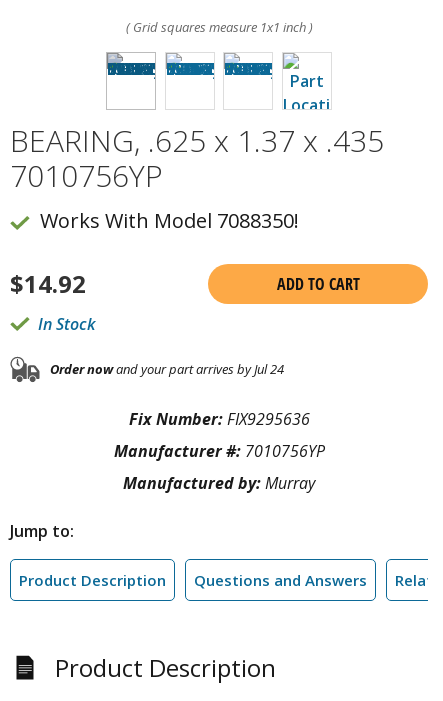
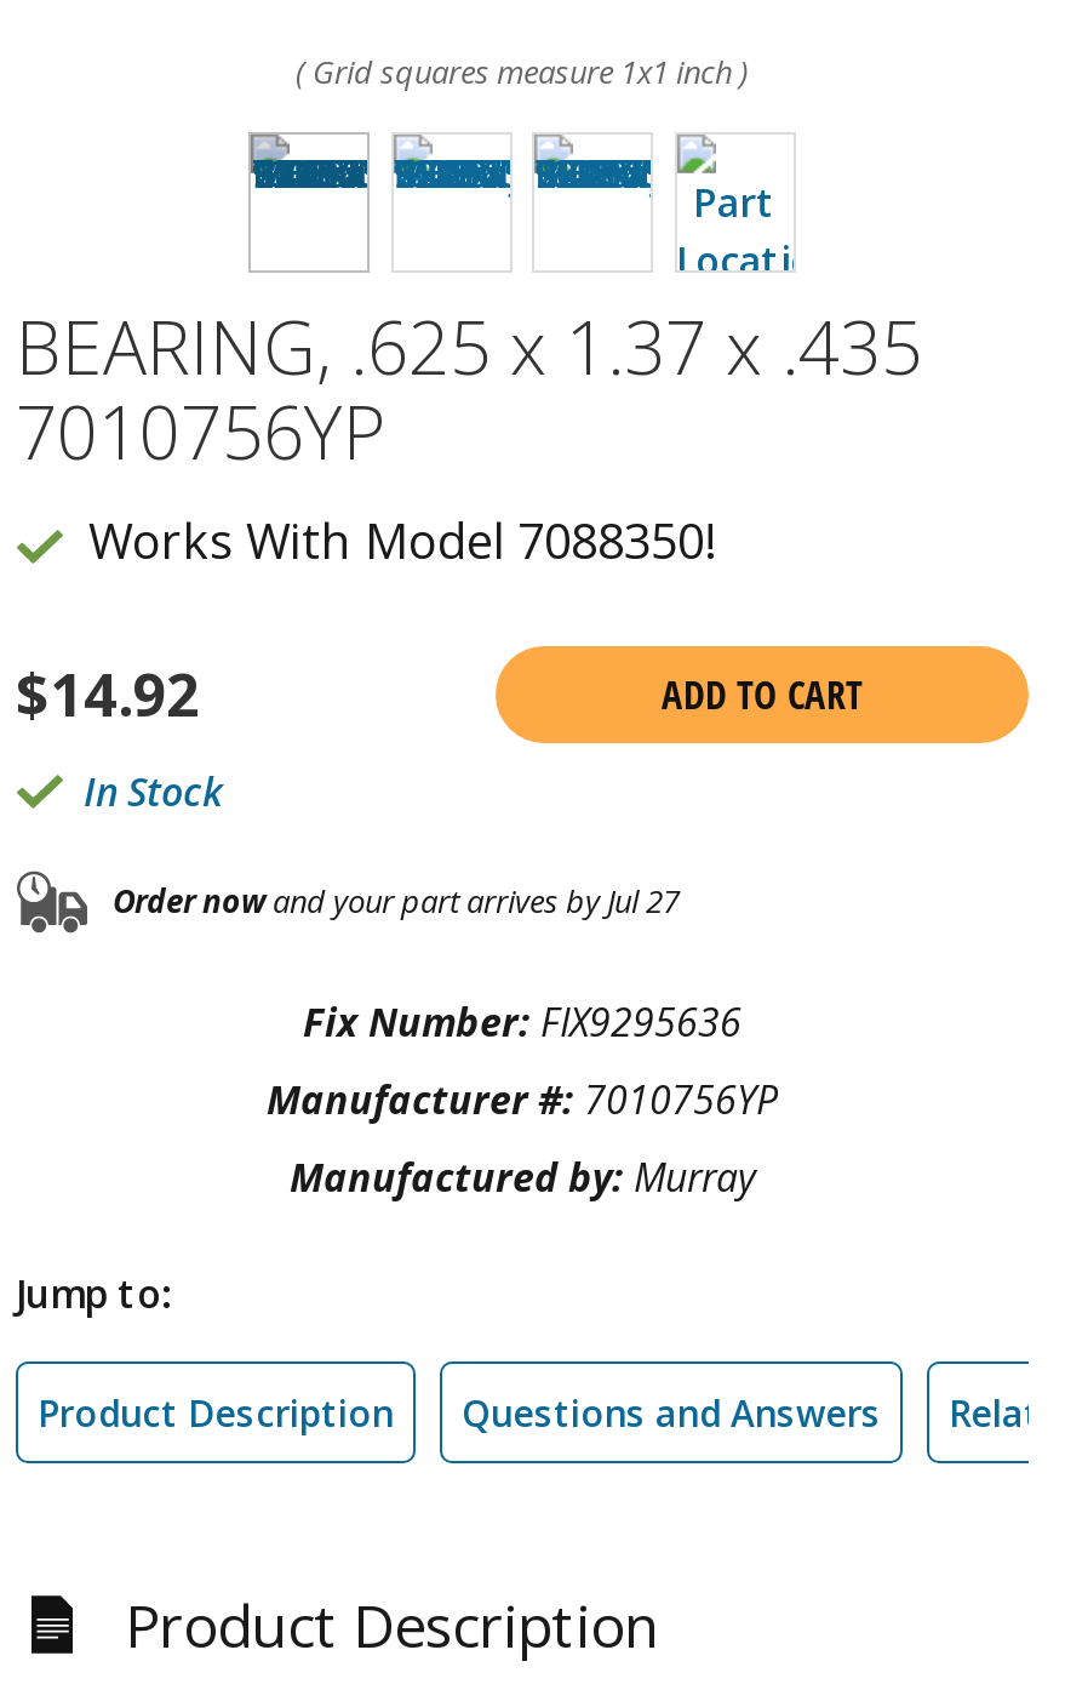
[50,360,284,378] Order nowand your part arrives by Jul 24 -> [113,880,680,923] Order nowand your part arrives by Jul 27

